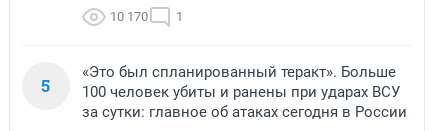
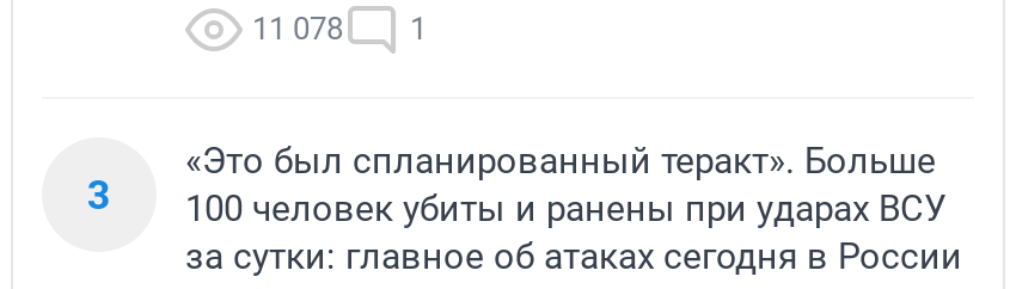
[110,9,183,24] 10 170 1 -> [252,11,427,47] 11 078 1
[41,74,400,101] 5 100 человек убиты и ранены при ударах ВСУ -> [87,166,945,231] 3 100 человек убиты и ранены при ударах ВСУ

